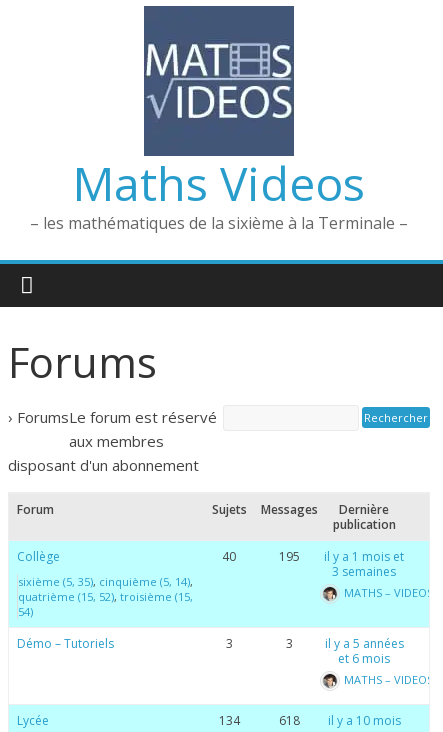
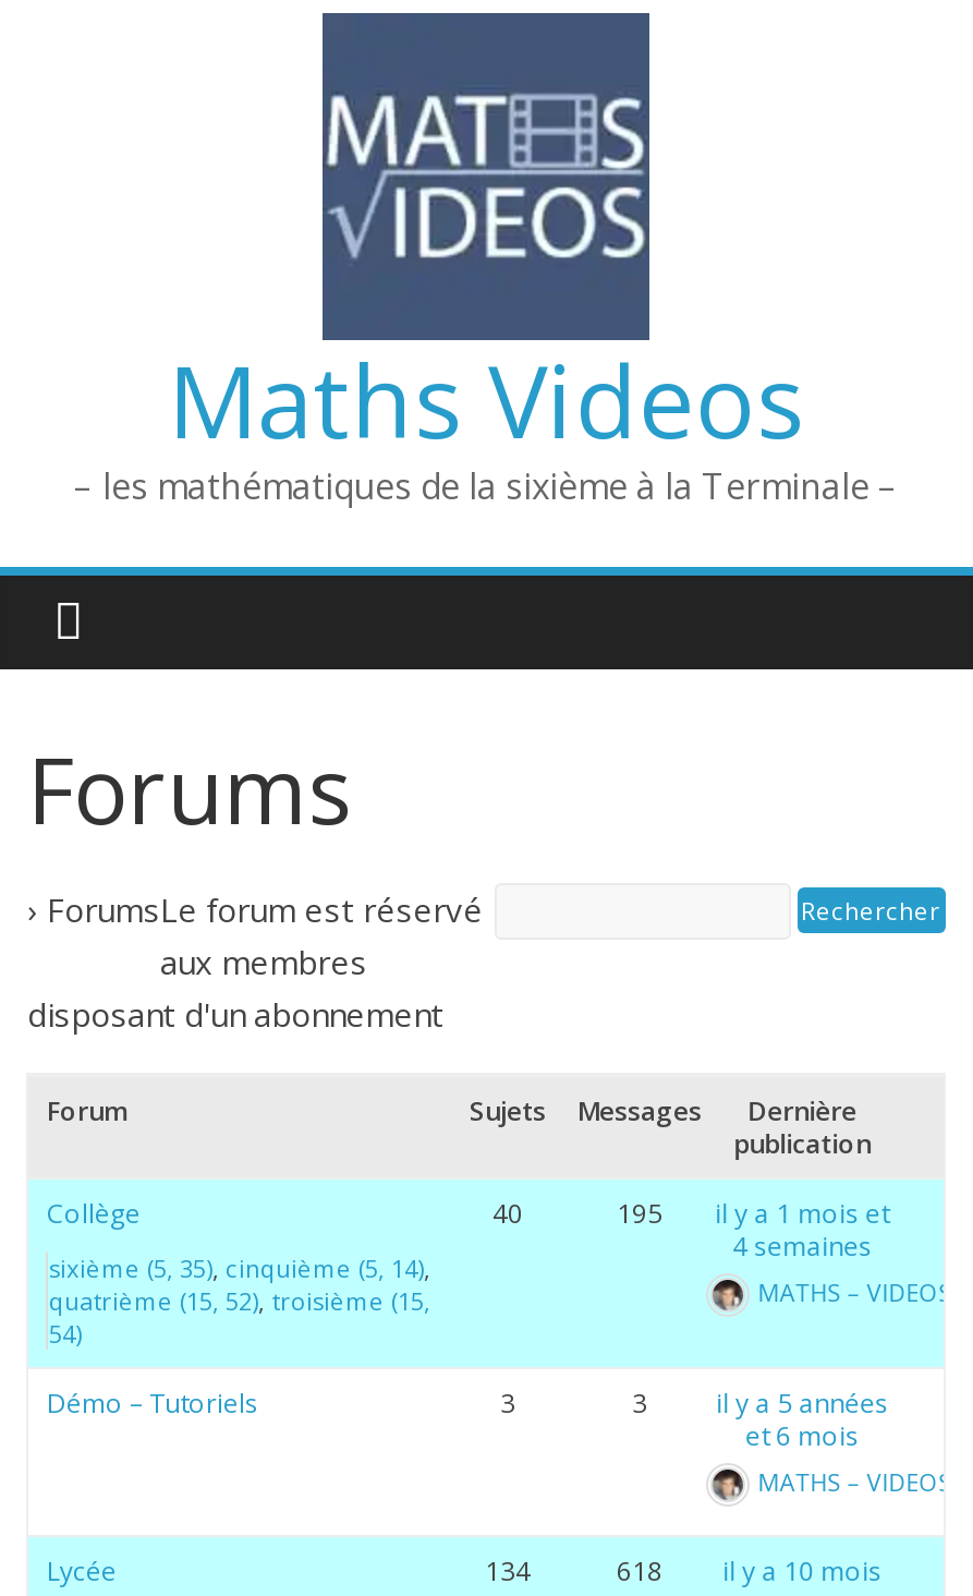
[332,563,396,580] 3 semaines -> [732,1228,872,1265] 4 semaines

